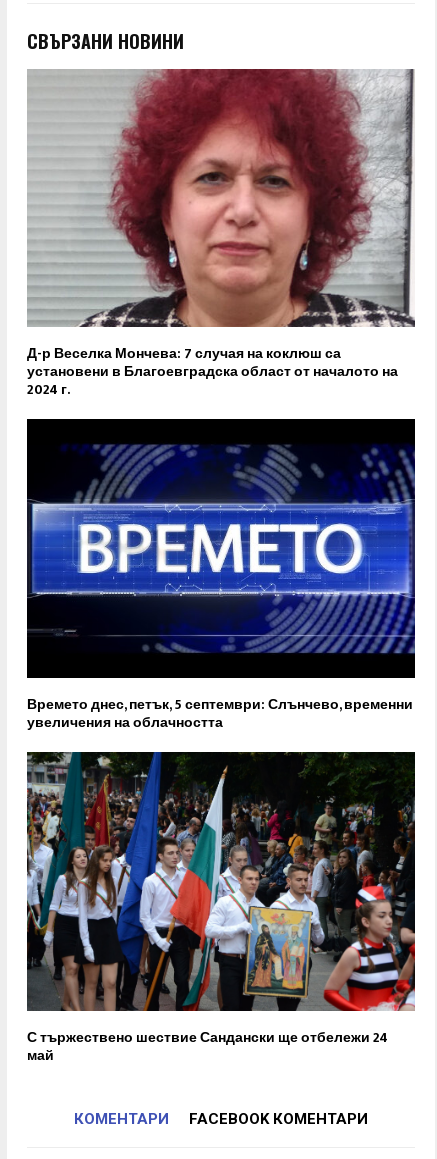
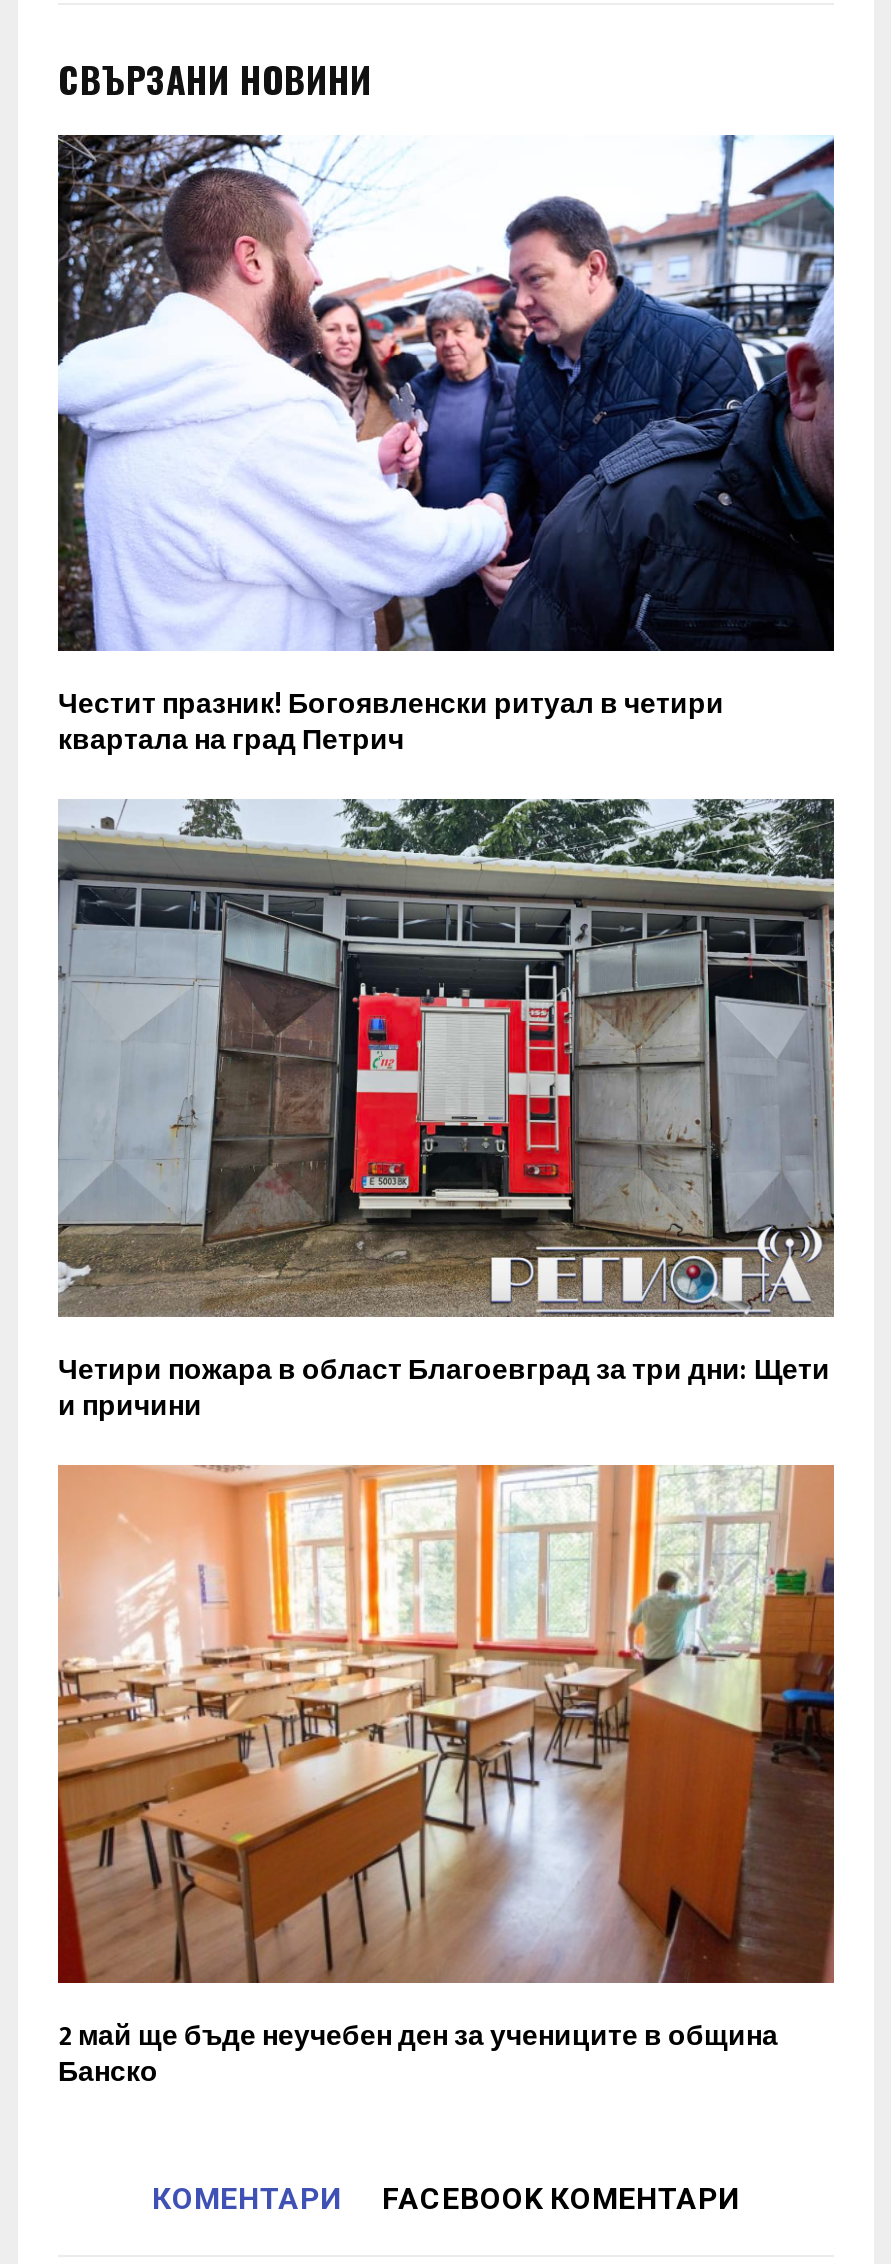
[27,68,415,401] [image] | Д-р Веселка Мончева: 7 случая на коклюш са | установени в Благоевградска област от началото на | 2024 г. -> [58,135,836,764] [image] | Честит празник! Богоявленски ритуал в четири | квартала на град Петрич
[26,418,416,734] [image] | Времето днес, петък, 5 септември: Слънчево, временни | увеличения на облачността -> [56,797,836,1429] [image] | Четири пожара в област Благоевград за три дни: Щети | и причини
[26,751,416,1067] [image] | С тържествено шествие Сандански ще отбележи 24 | май -> [56,1463,836,2094] [image] | 2 май ще бъде неучебен ден за учениците в община | Банско

